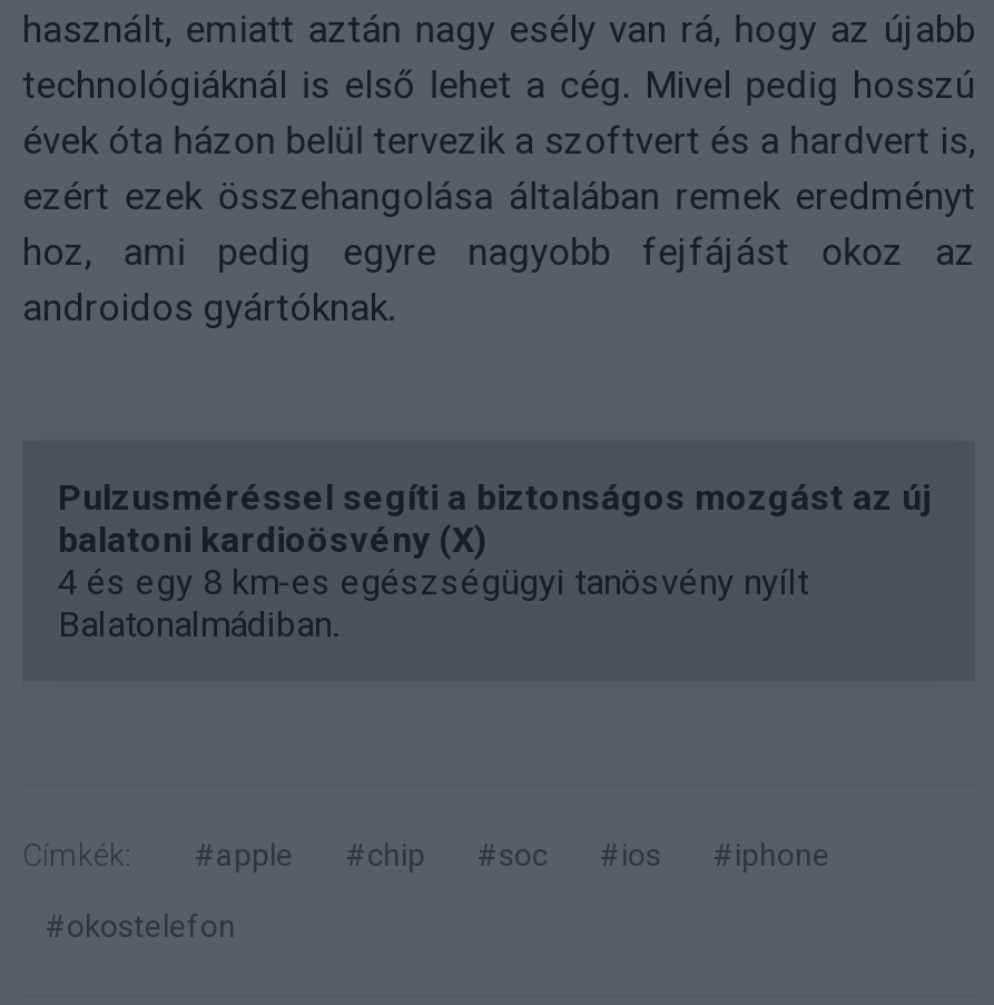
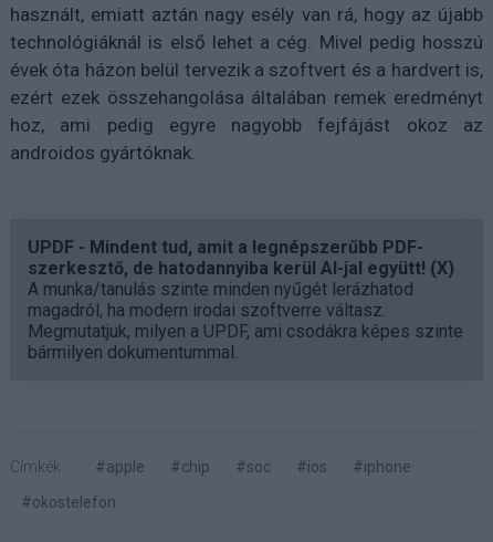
[58,477,931,646] Pulzusméréssel segíti a biztonságos mozgást az új | balatoni kardioösvény (X) | 4 és egy 8 km-es egészségügyi tanösvény nyílt | Balatonalmádiban. -> [28,237,463,363] UPDF - Mindent tud, amit a legnépszerűbb PDF- | szerkesztő, de hatodannyiba kerül AI-jal együtt! (X) | A munka/tanulás szinte minden nyűgét lerázhatod | magadról, ha modern irodai szoftverre váltasz. | Megmutatjuk, milyen a UPDF, ami csodákra képes szinte | bármilyen dokumentummal.

